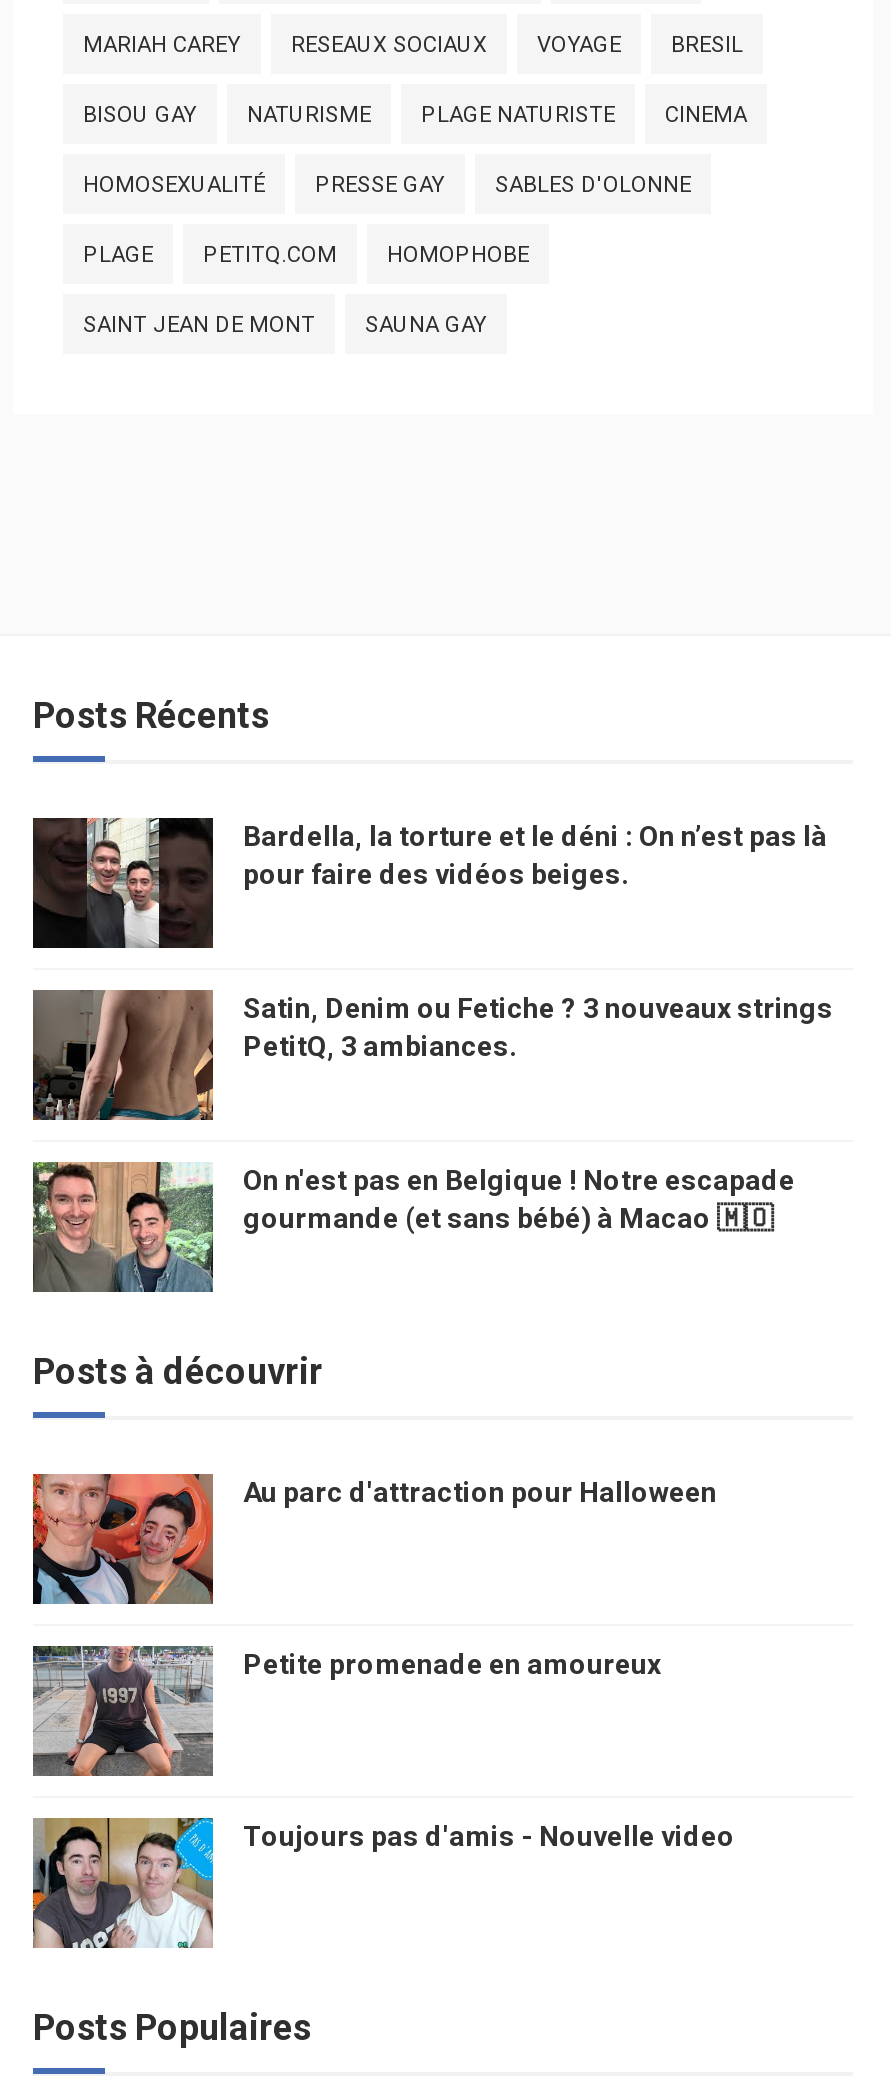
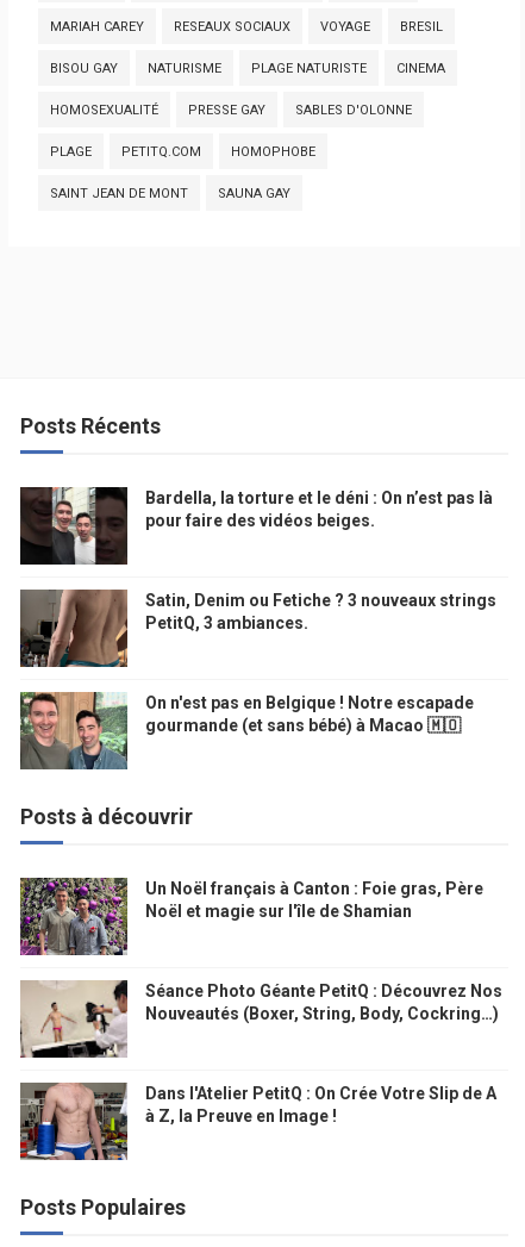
[31,1472,717,1606] [image] | Au parc d'attraction pour Halloween -> [19,877,483,956] [image] | Un Noël français à Canton : Foie gras, Père | Noël et magie sur l'île de Shamian
[33,1644,661,1778] [image] | Petite promenade en amoureux -> [20,980,502,1059] [image] | Séance Photo Géante PetitQ : Découvrez Nos | Nouveautés (Boxer, String, Body, Cockring…)
[31,1816,735,1948] [image] | Toujours pas d'amis - Nouvelle video -> [19,1081,496,1161] [image] | Dans l'Atelier PetitQ : On Crée Votre Slip de A | à Z, la Preuve en Image !

